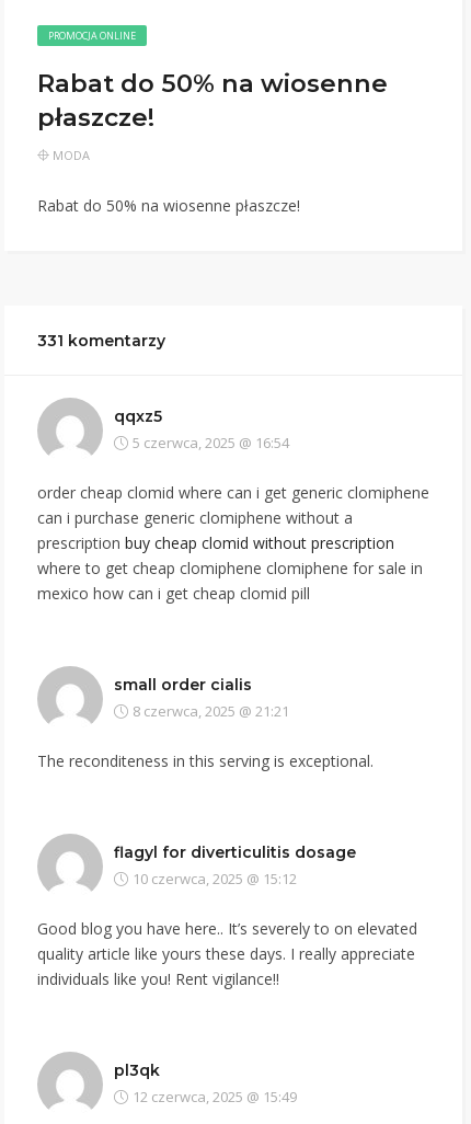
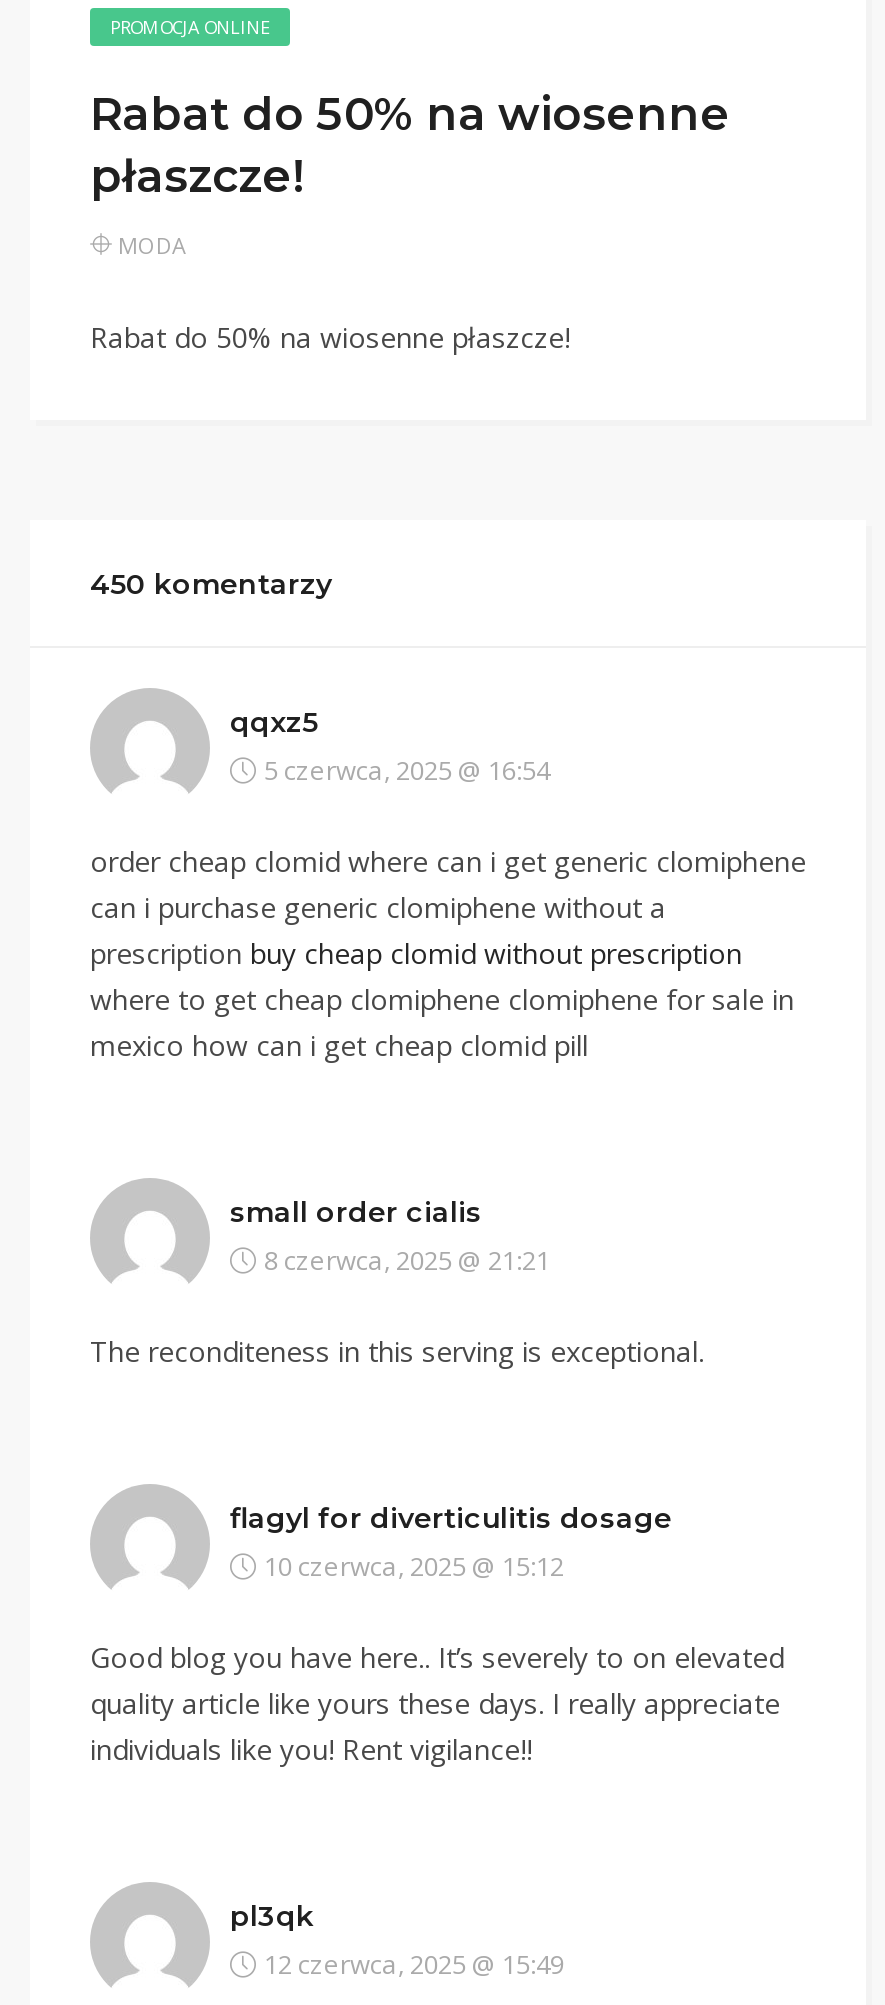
[37,331,165,351] 331 komentarzy -> [90,566,332,602] 450 komentarzy

